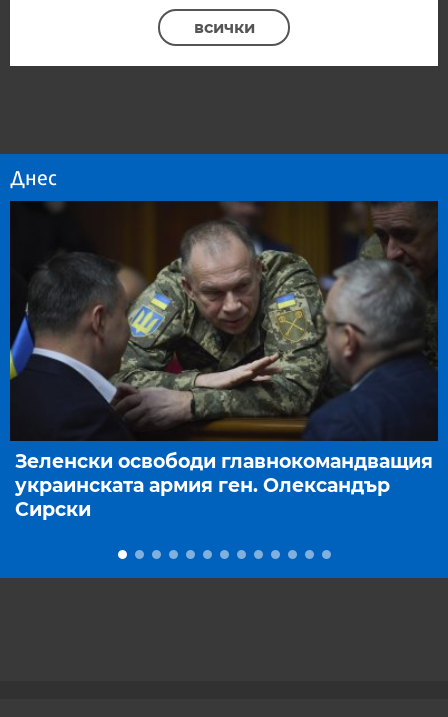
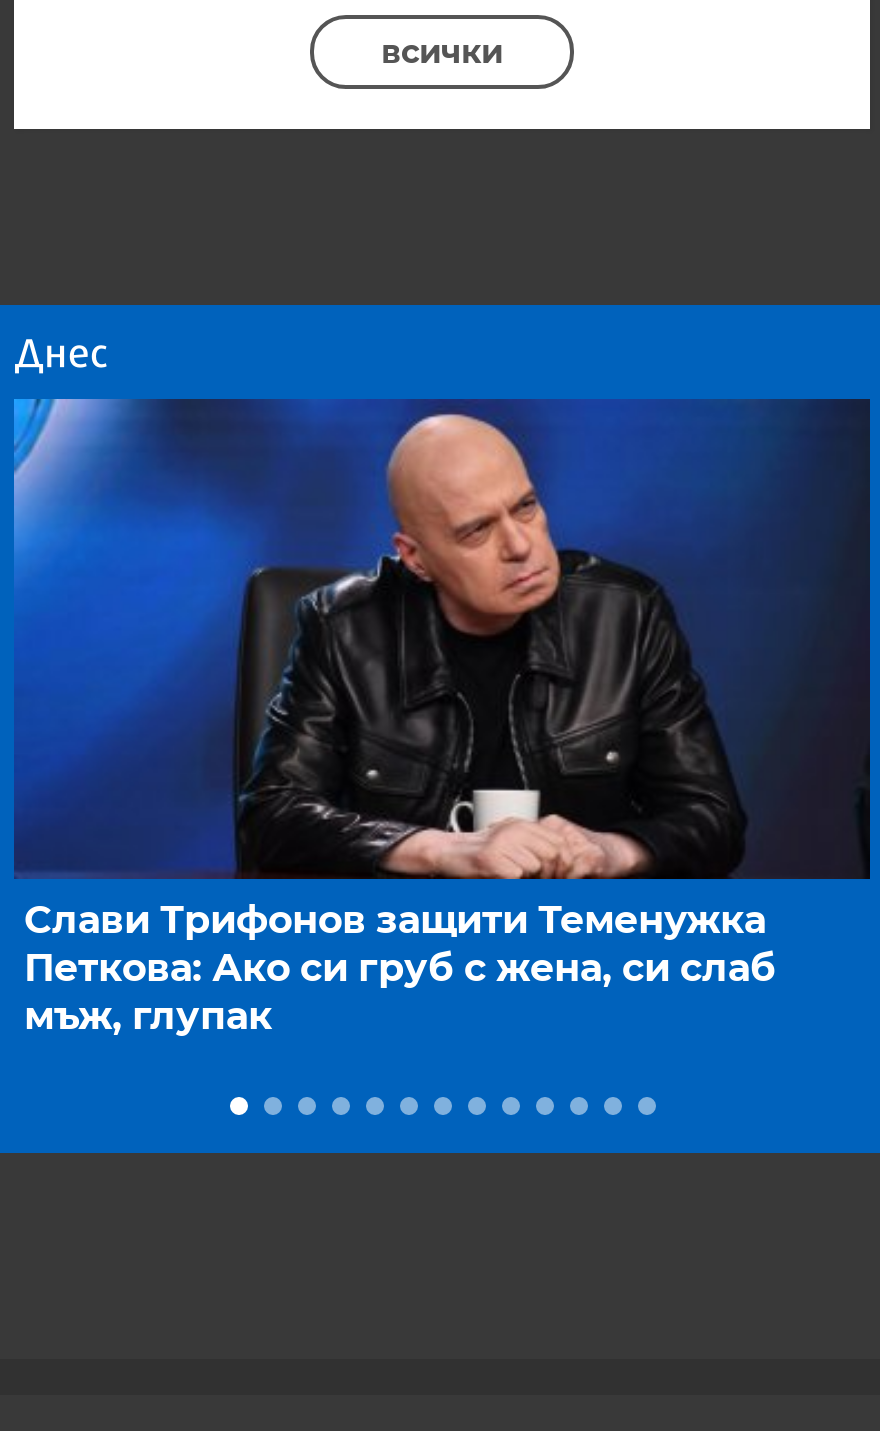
[9,200,436,521] [image] | Зеленски освободи главнокомандващия | украинската армия ген. Олександър | Сирски -> [12,397,864,1040] [image] | Слави Трифонов защити Теменужка | Петкова: Ако си груб с жена, си слаб | мъж, глупак

